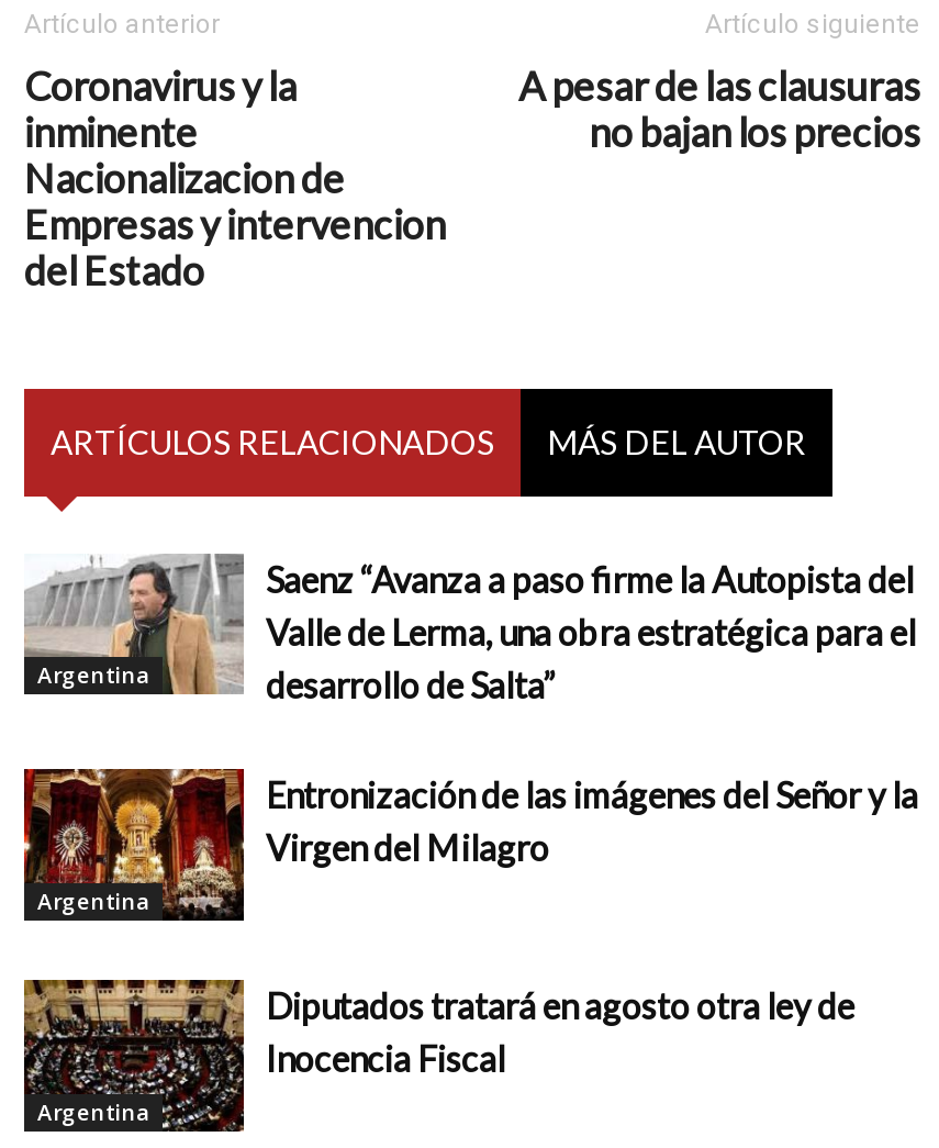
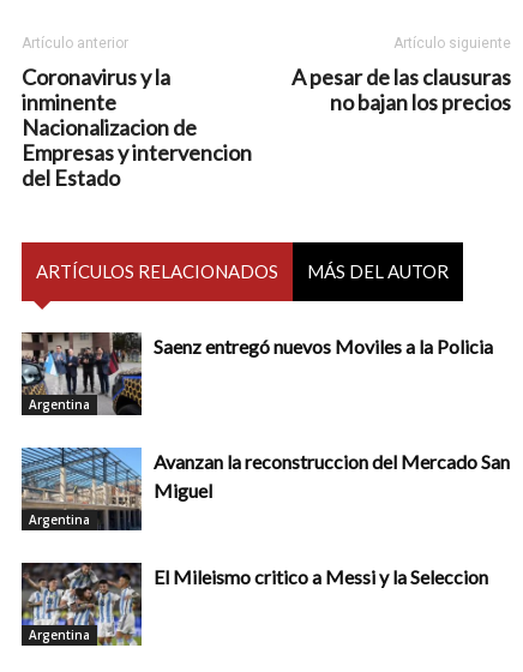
[24,554,916,705] [image] | Saenz “Avanza a paso firme la Autopista del | Valle de Lerma, una obra estratégica para el | desarrollo de Salta” -> [20,331,493,416] [image] | Saenz entregó nuevos Moviles a la Policia
[22,767,918,921] [image] | Entronización de las imágenes del Señor y la | Virgen del Milagro -> [20,446,510,530] [image] | Avanzan la reconstruccion del Mercado San | Miguel
[22,978,854,1134] [image] | Diputados tratará en agosto otra ley de | Inocencia Fiscal -> [20,562,488,647] [image] | El Mileismo critico a Messi y la Seleccion

